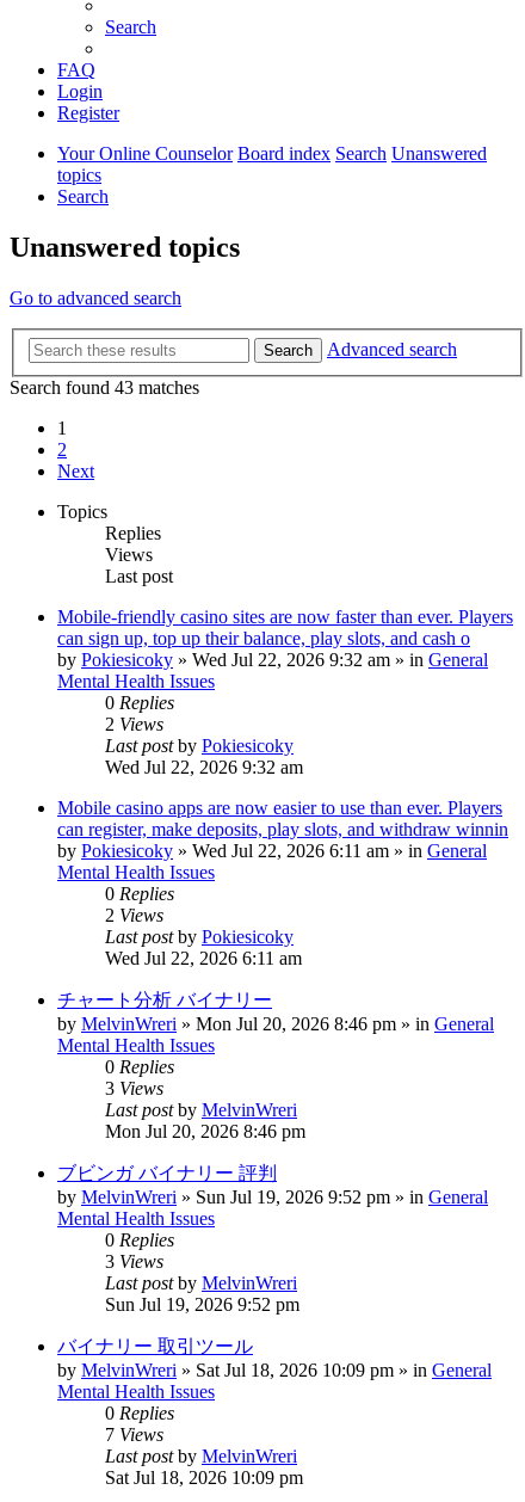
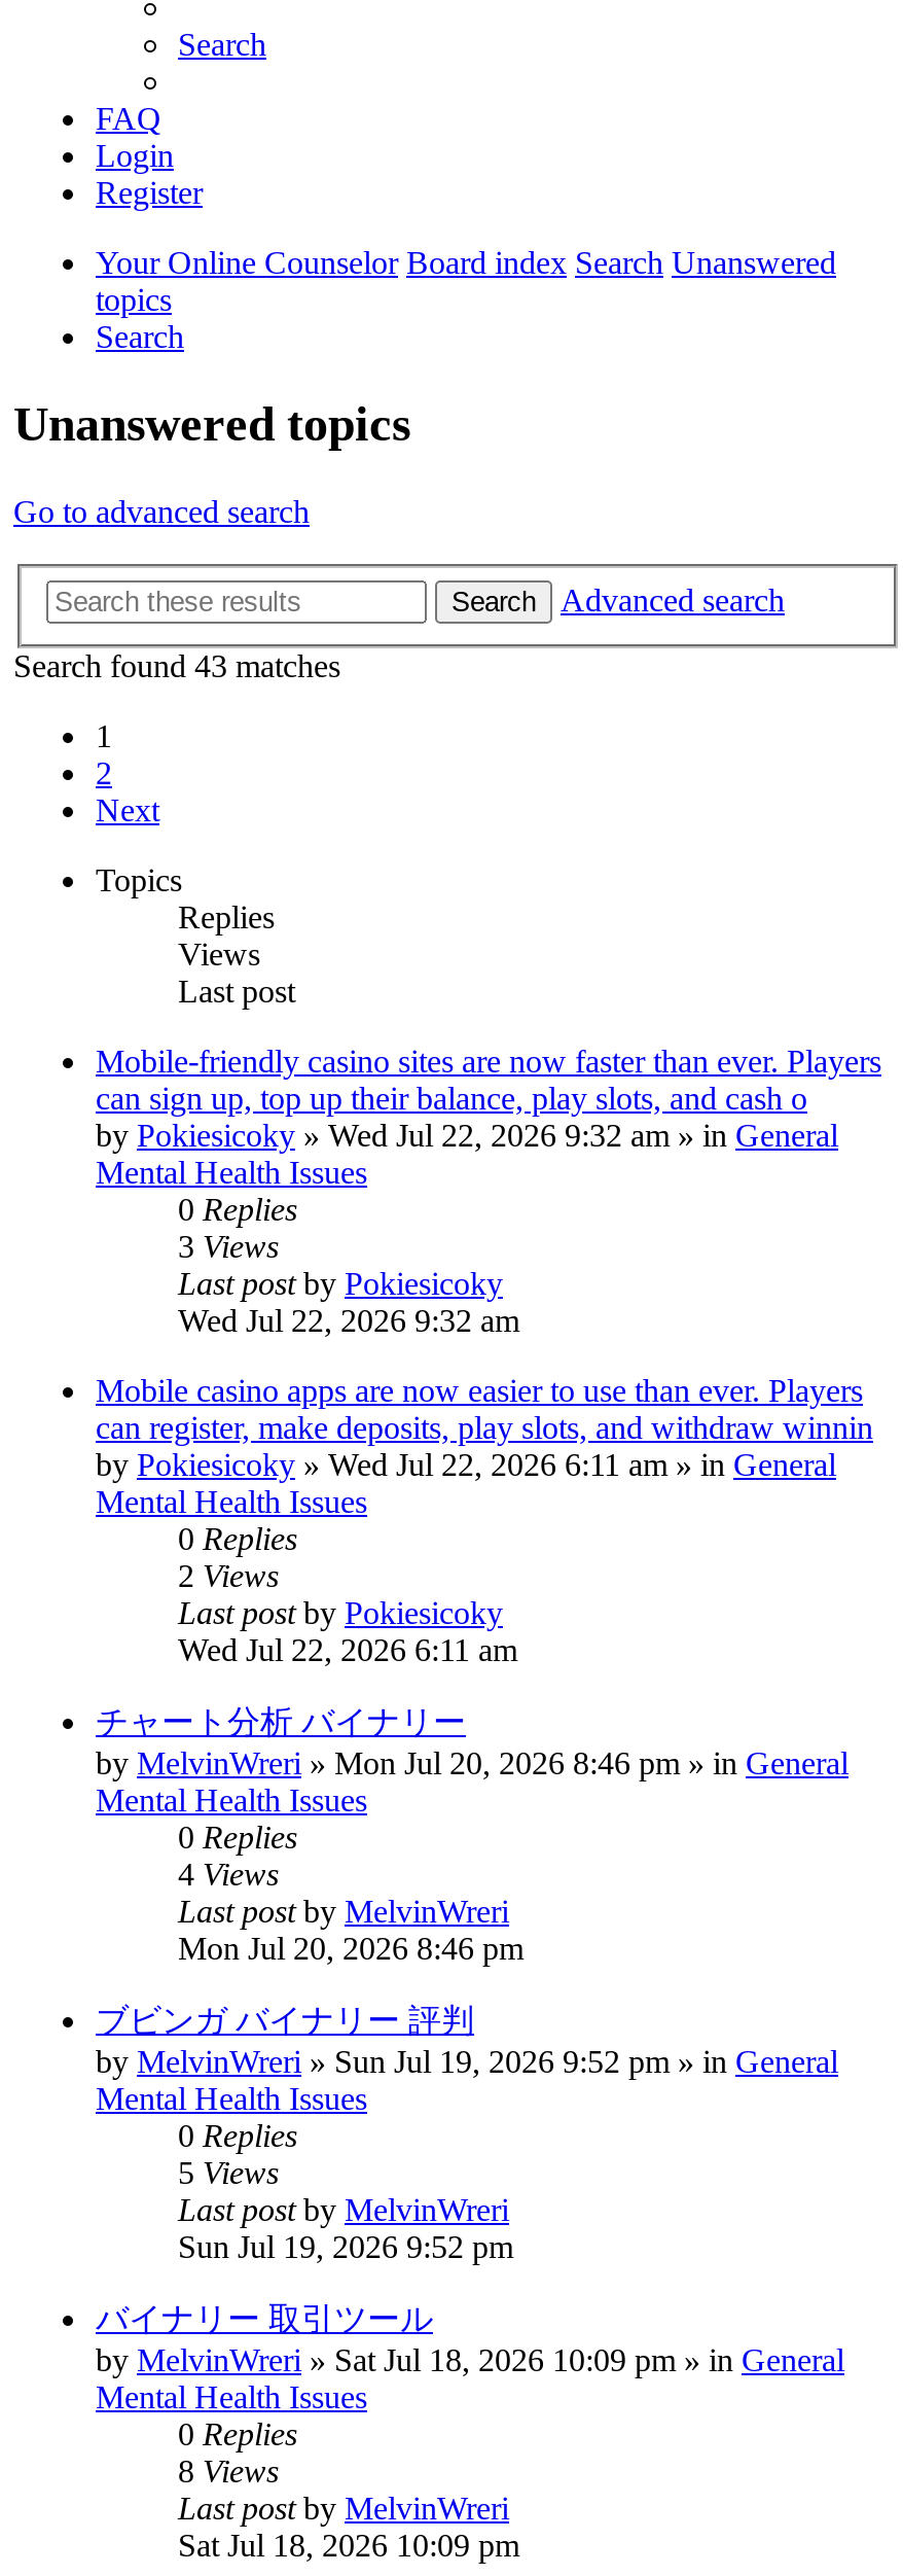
[105,714,163,734] 2 Views -> [178,1229,279,1264] 3 Views
[105,1078,163,1098] 3 Views -> [178,1856,279,1891] 4 Views
[105,1251,163,1271] 3 Views -> [178,2155,279,2190] 5 Views
[105,1424,163,1445] 7 Views -> [178,2453,279,2488] 8 Views

